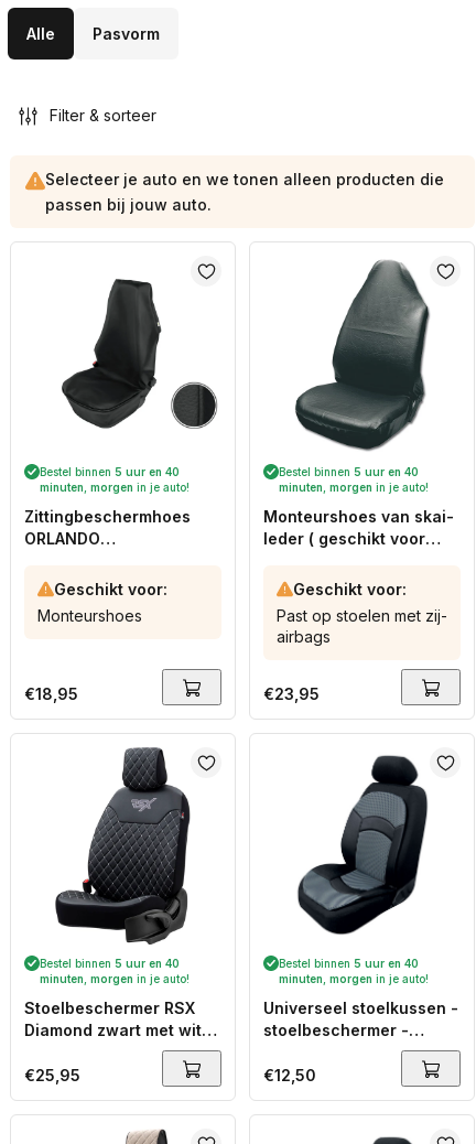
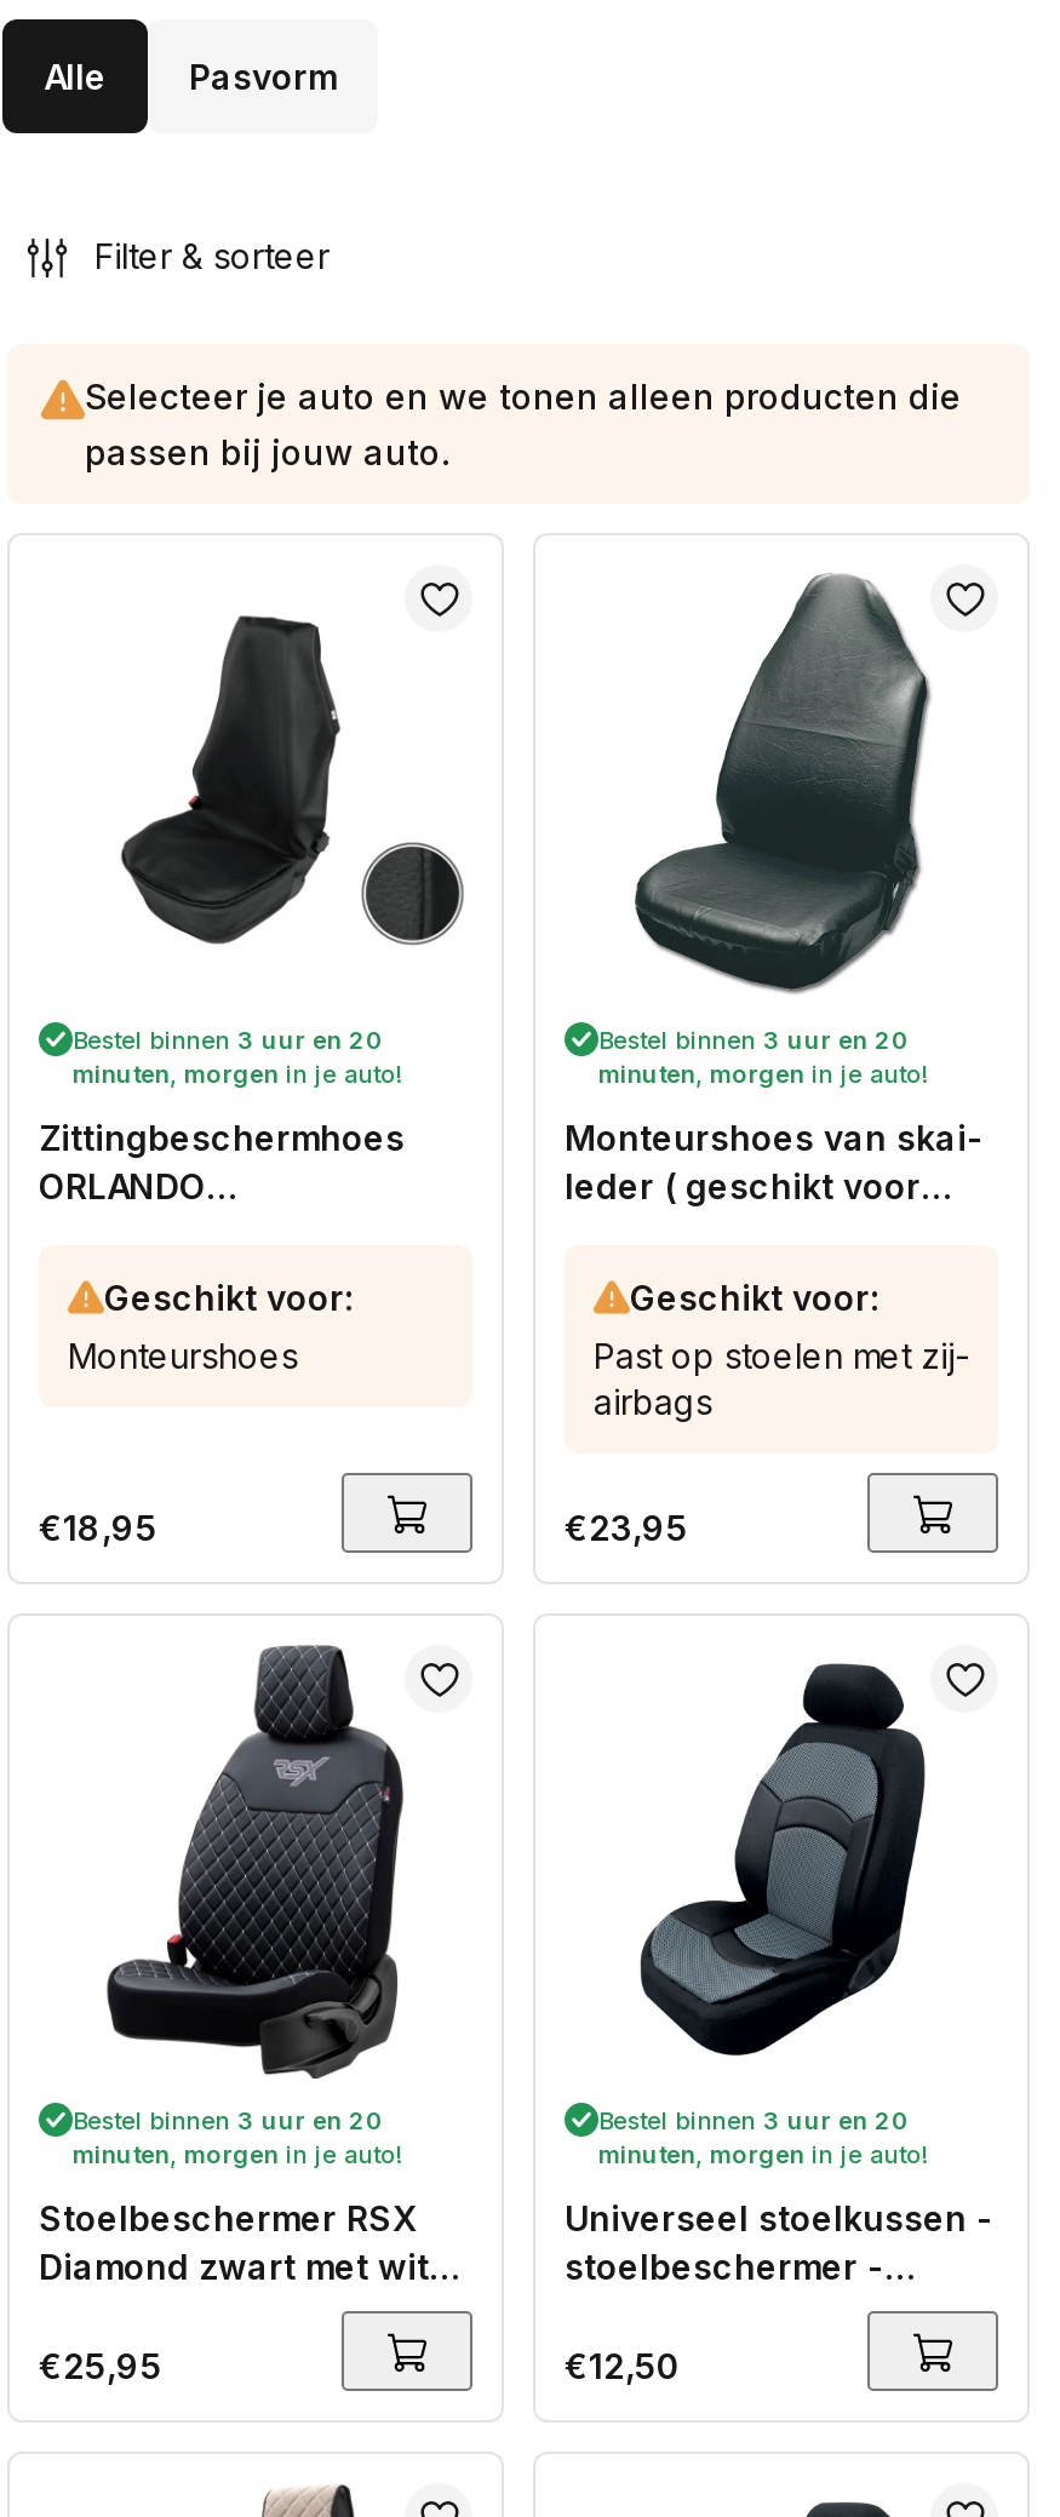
[40,465,180,478] Bestel binnen 5 uur en 40 -> [73,1025,383,1054] Bestel binnen 3 uur en 20
[279,465,419,478] Bestel binnen 5 uur en 40 -> [598,1025,909,1054] Bestel binnen 3 uur en 20
[40,957,180,970] Bestel binnen 5 uur en 40 -> [73,2105,383,2134] Bestel binnen 3 uur en 20
[279,957,419,970] Bestel binnen 5 uur en 40 -> [598,2105,909,2134] Bestel binnen 3 uur en 20

